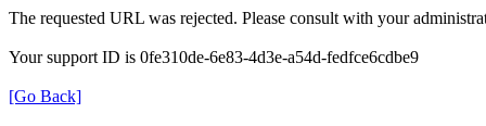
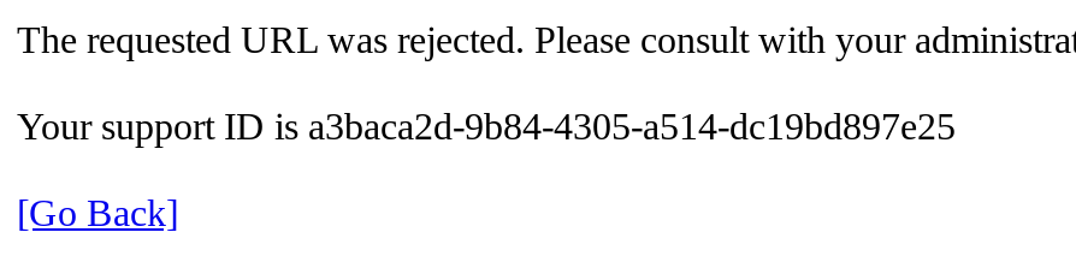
[9,48,419,66] Your support ID is 0fe310de-6e83-4d3e-a54d-fedfce6cdbe9 -> [17,106,956,147] Your support ID is a3baca2d-9b84-4305-a514-dc19bd897e25

